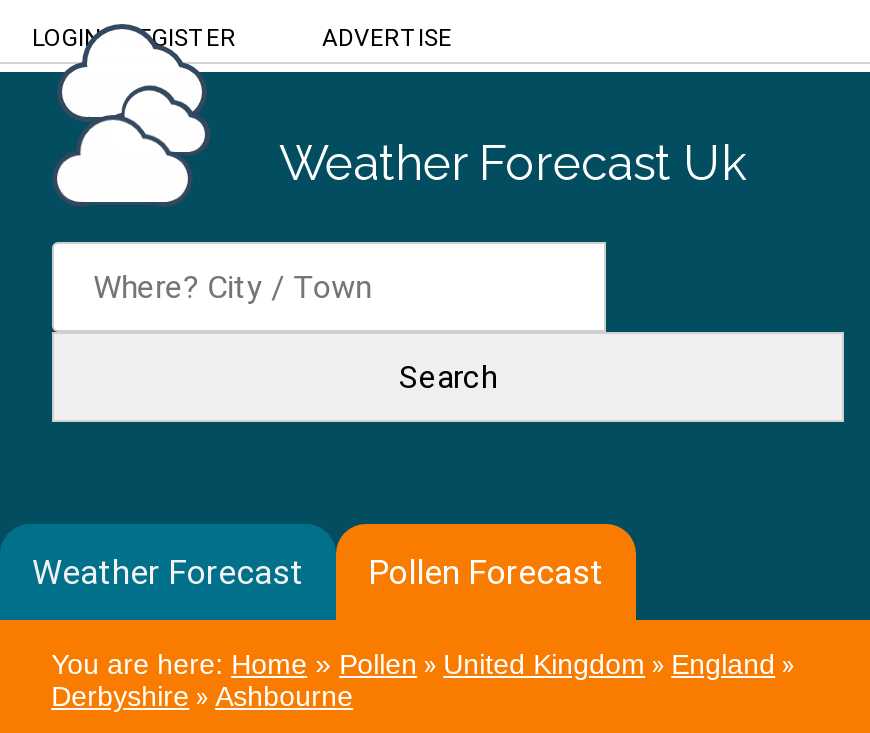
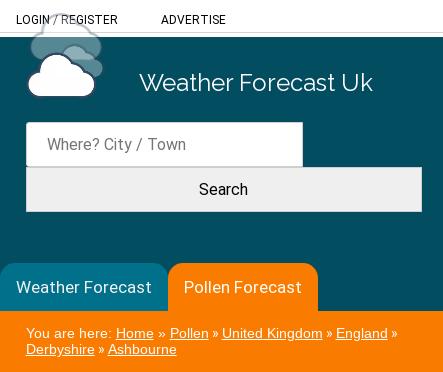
[54,58,206,206] [image] -> [27,30,102,103] [image]

